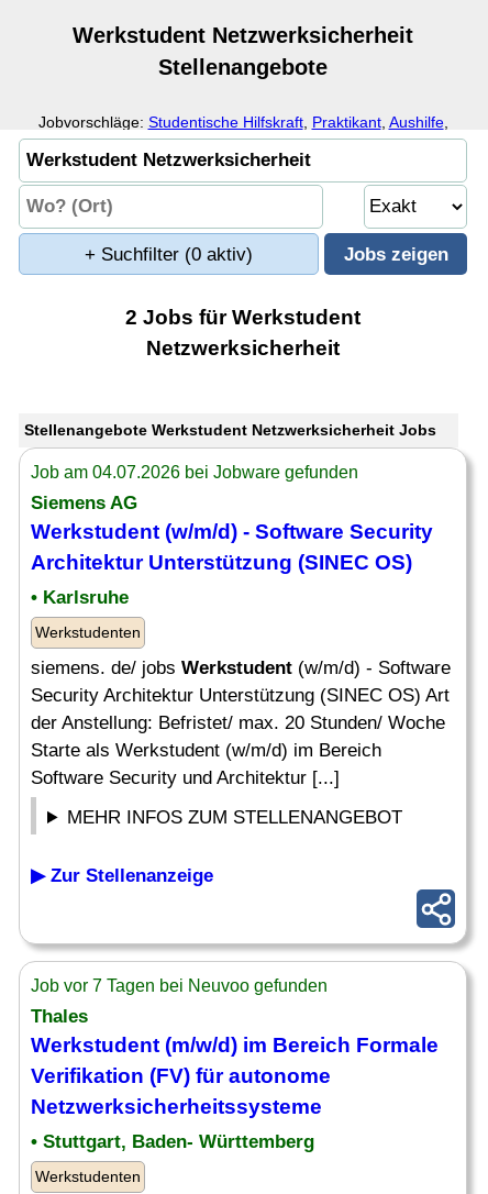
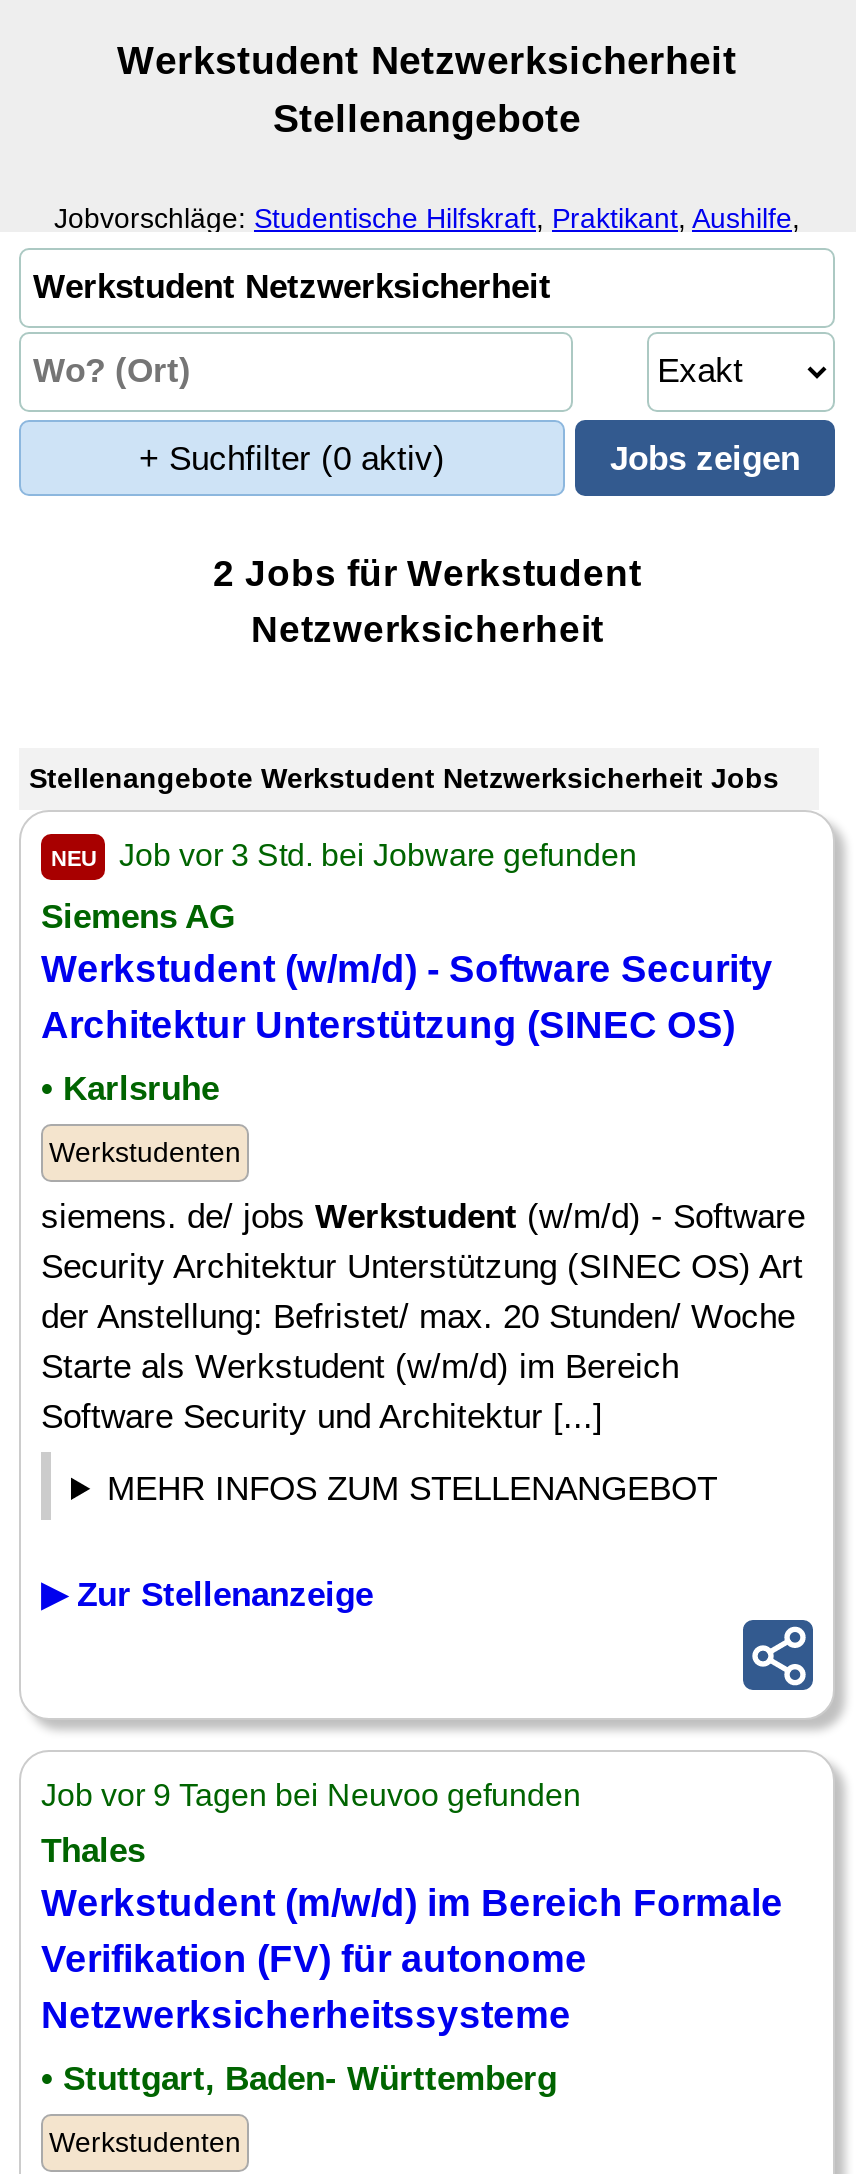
[31,463,358,482] Job am 04.07.2026 bei Jobware gefunden -> [51,838,637,872] NEU Job vor 3 Std. bei Jobware gefunden
[31,976,328,995] Job vor 7 Tagen bei Neuvoo gefunden -> [41,1778,581,1812] Job vor 9 Tagen bei Neuvoo gefunden

